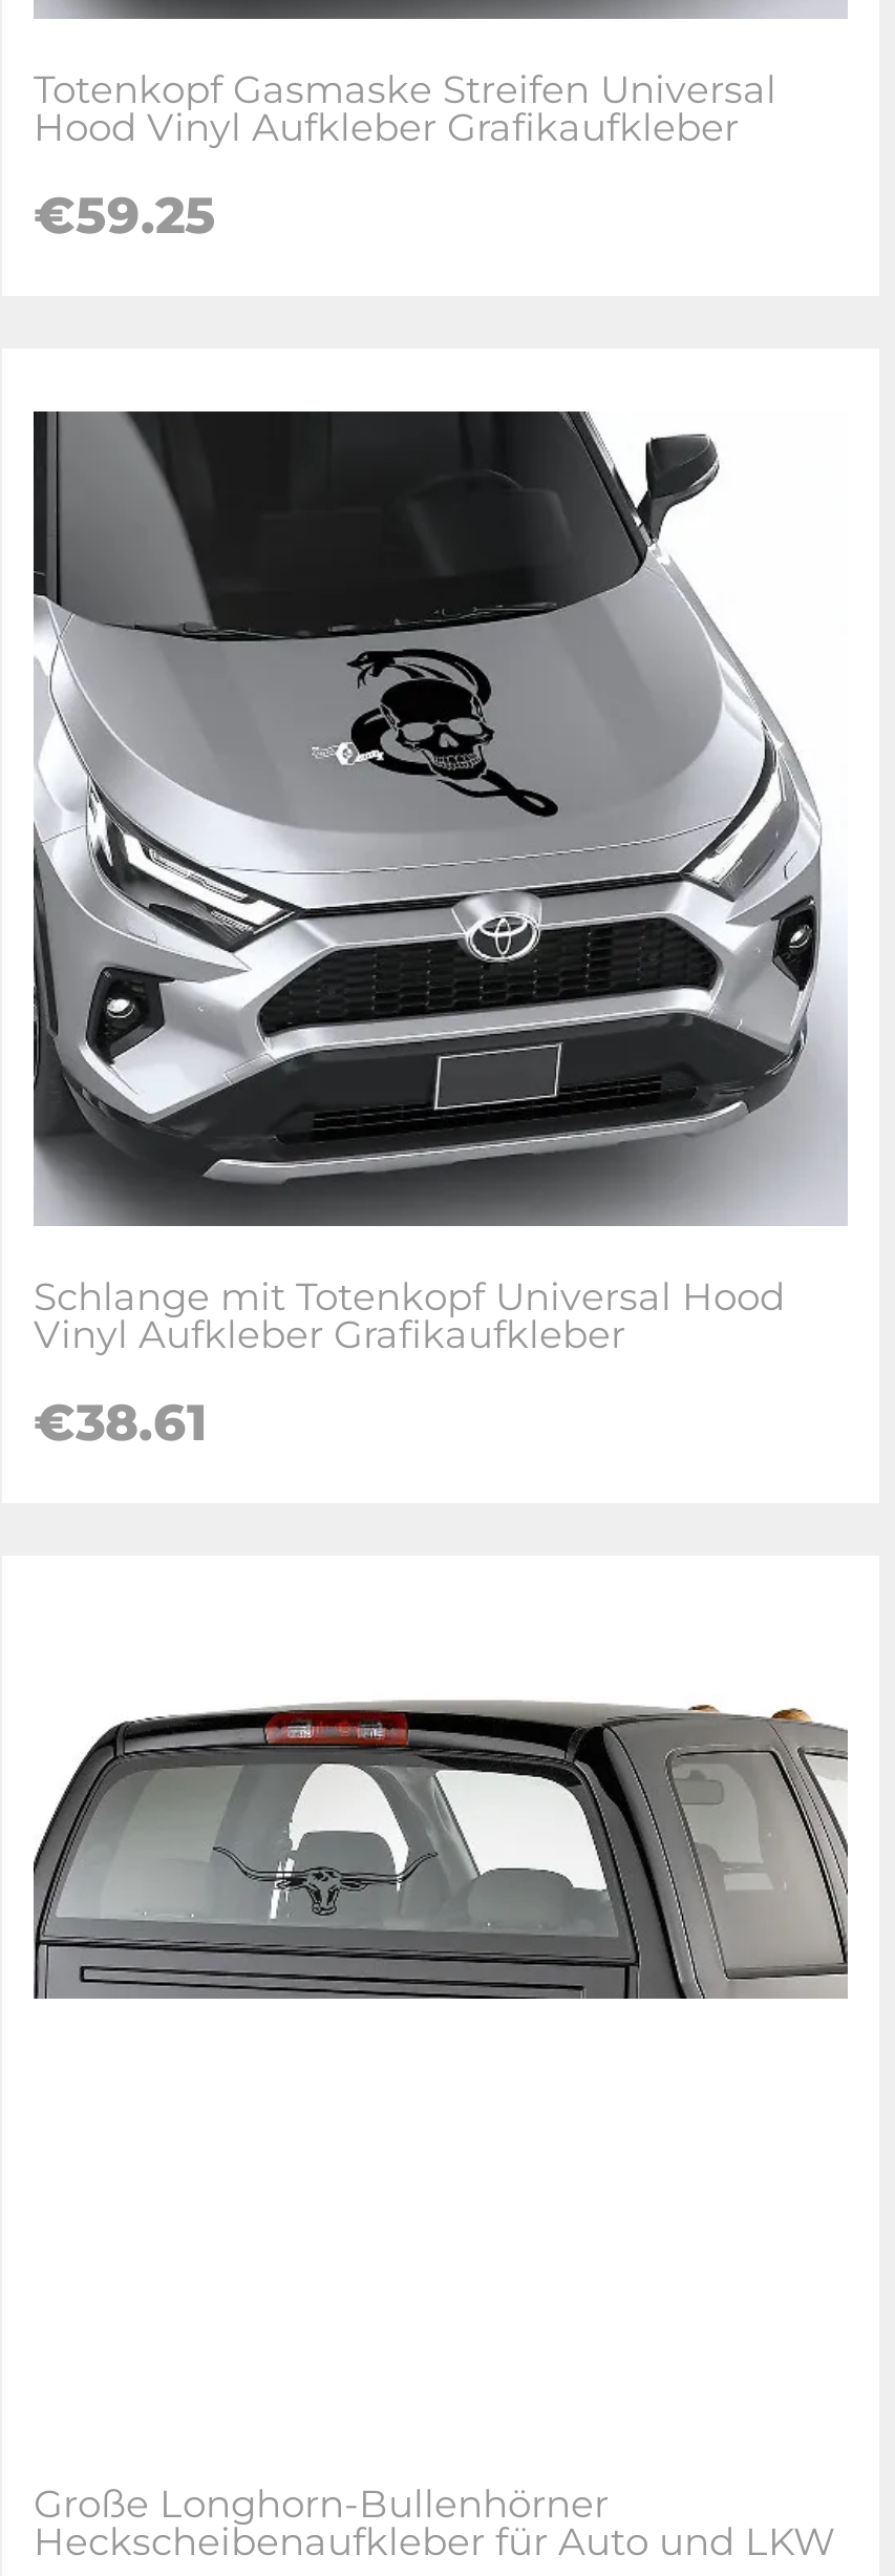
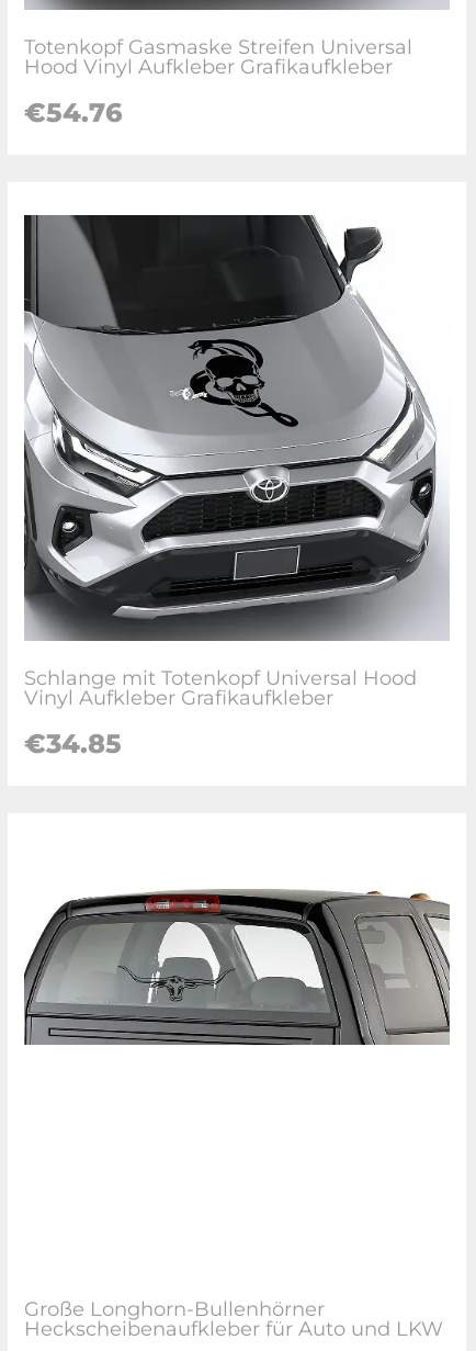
[34,185,216,246] €59.25 -> [24,97,123,128] €54.76
[34,1392,208,1453] €38.61 -> [24,728,122,759] €34.85

